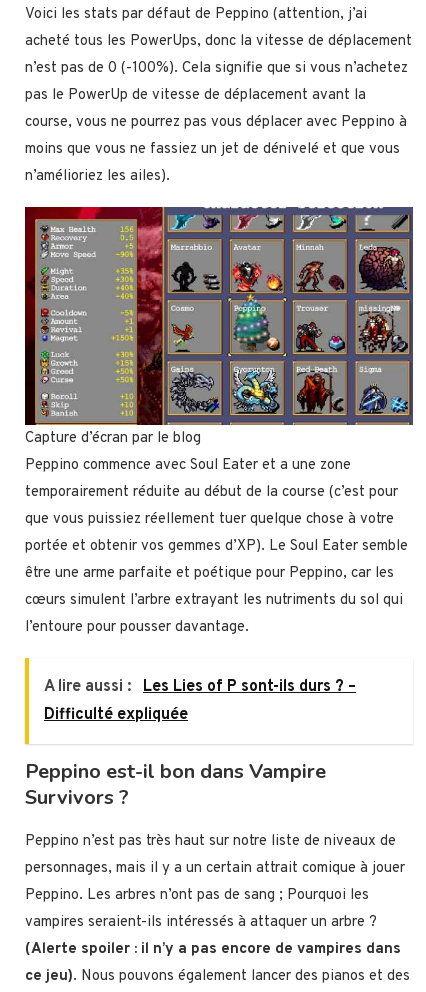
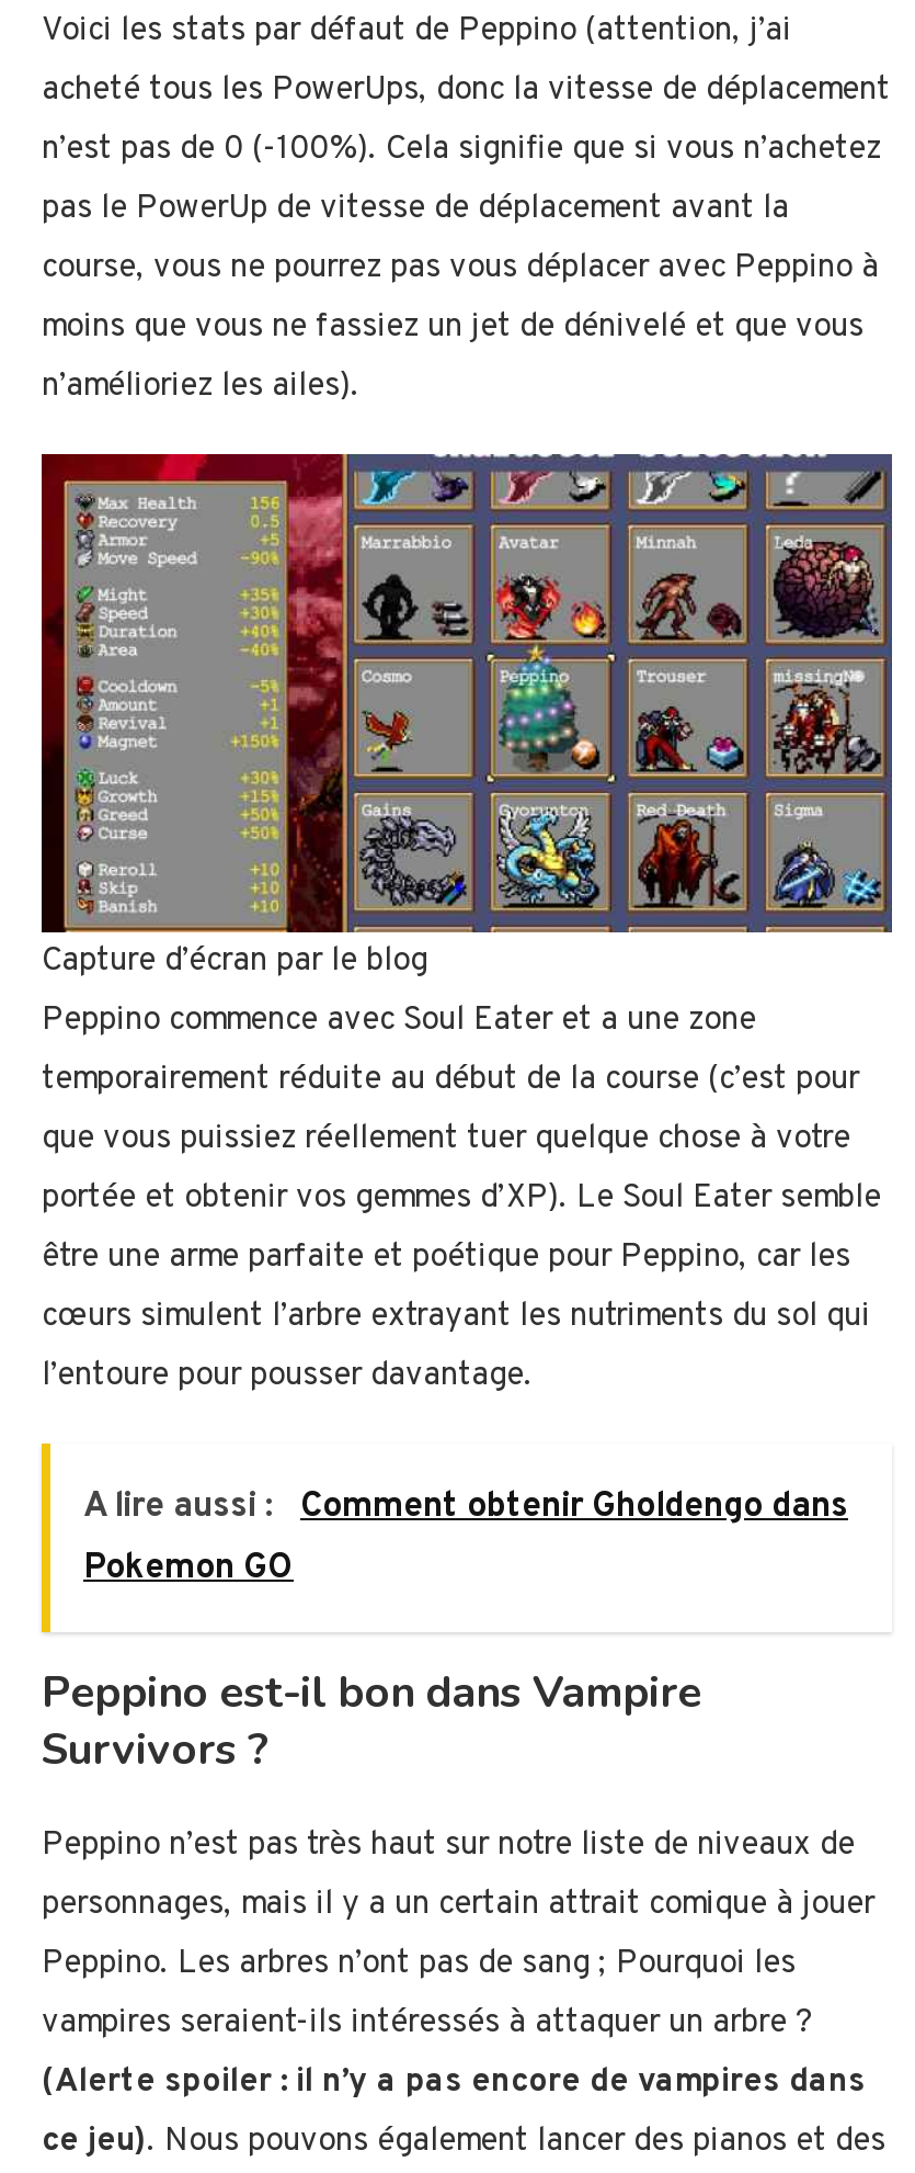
[44,677,356,725] A lire aussi : Les Lies of P sont-ils durs ? – | Difficulté expliquée -> [83,1485,848,1590] A lire aussi : Comment obtenir Gholdengo dans | Pokemon GO

